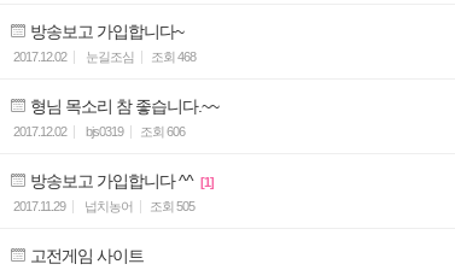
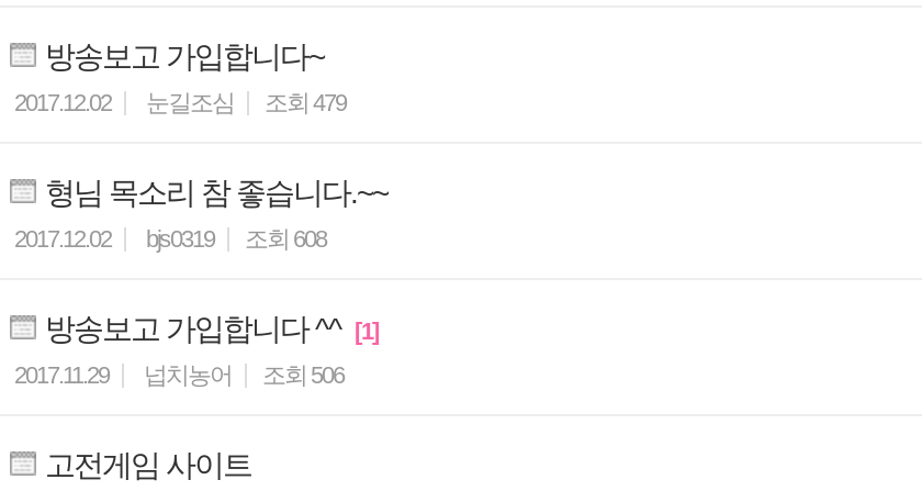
[13,49,196,64] 2017.12.02 눈길조심 조회 468 -> [14,89,346,115] 2017.12.02 눈길조심 조회 479
[13,124,185,139] 2017.12.02 bjs0319 조회 606 -> [14,225,326,252] 2017.12.02 bjs0319 조회 608
[150,199,194,213] 조회 505 -> [262,361,344,388] 조회 506

